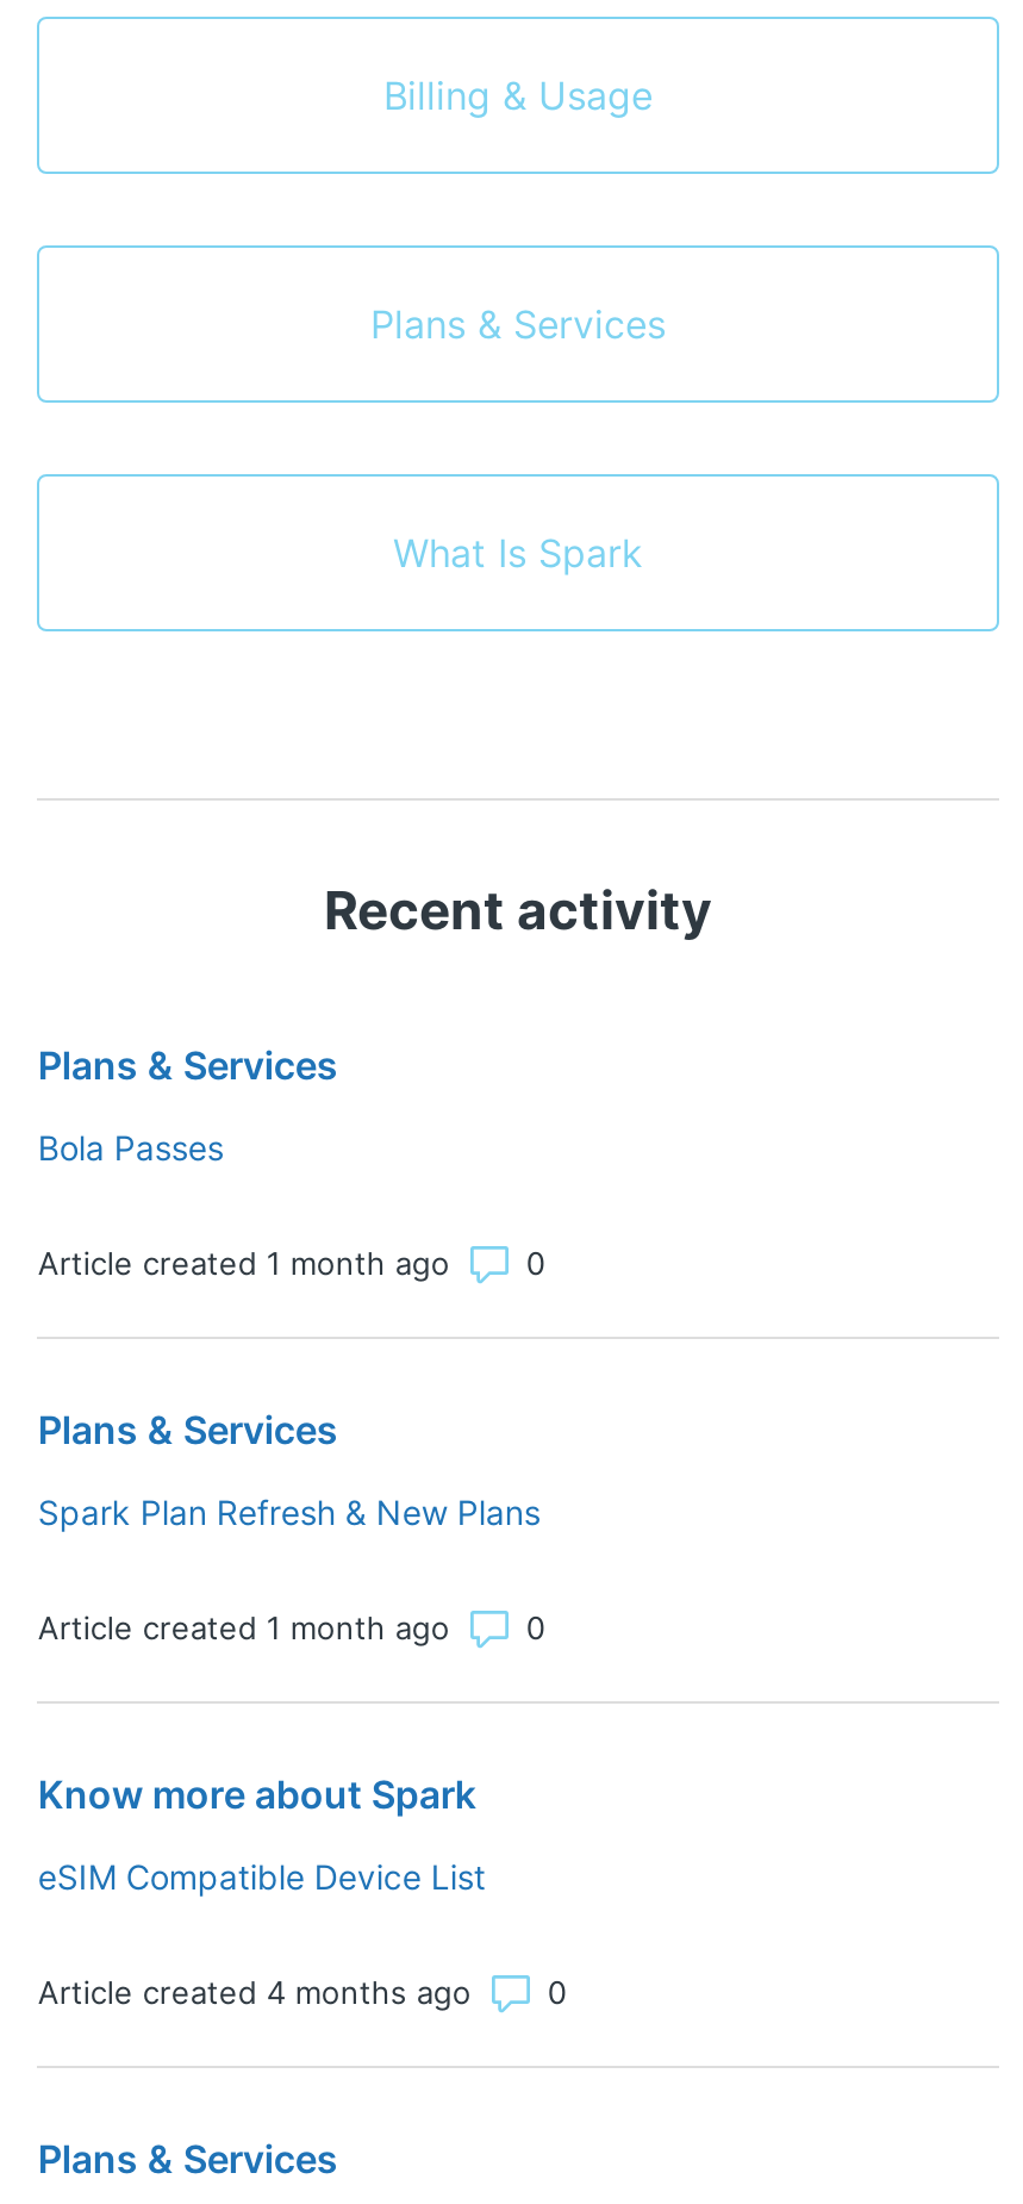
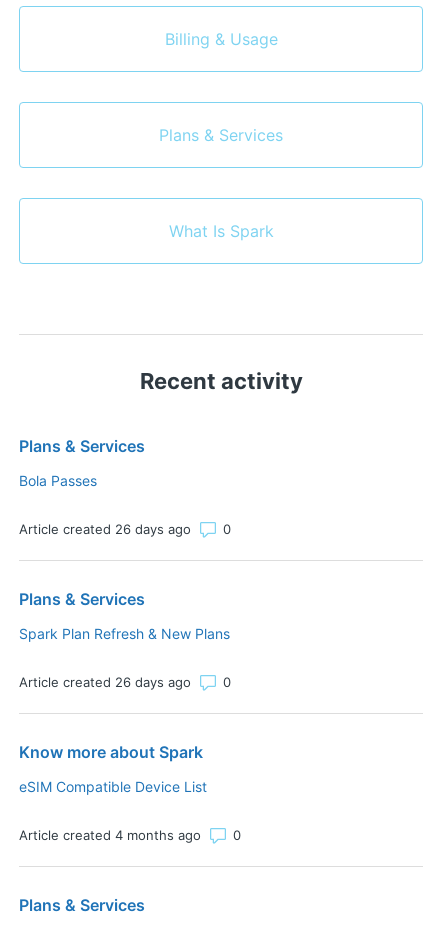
[38,1244,450,1282] Article created 1 month ago -> [19,521,191,537] Article created 26 days ago
[38,1608,450,1646] Article created 1 month ago -> [19,674,191,690] Article created 26 days ago

